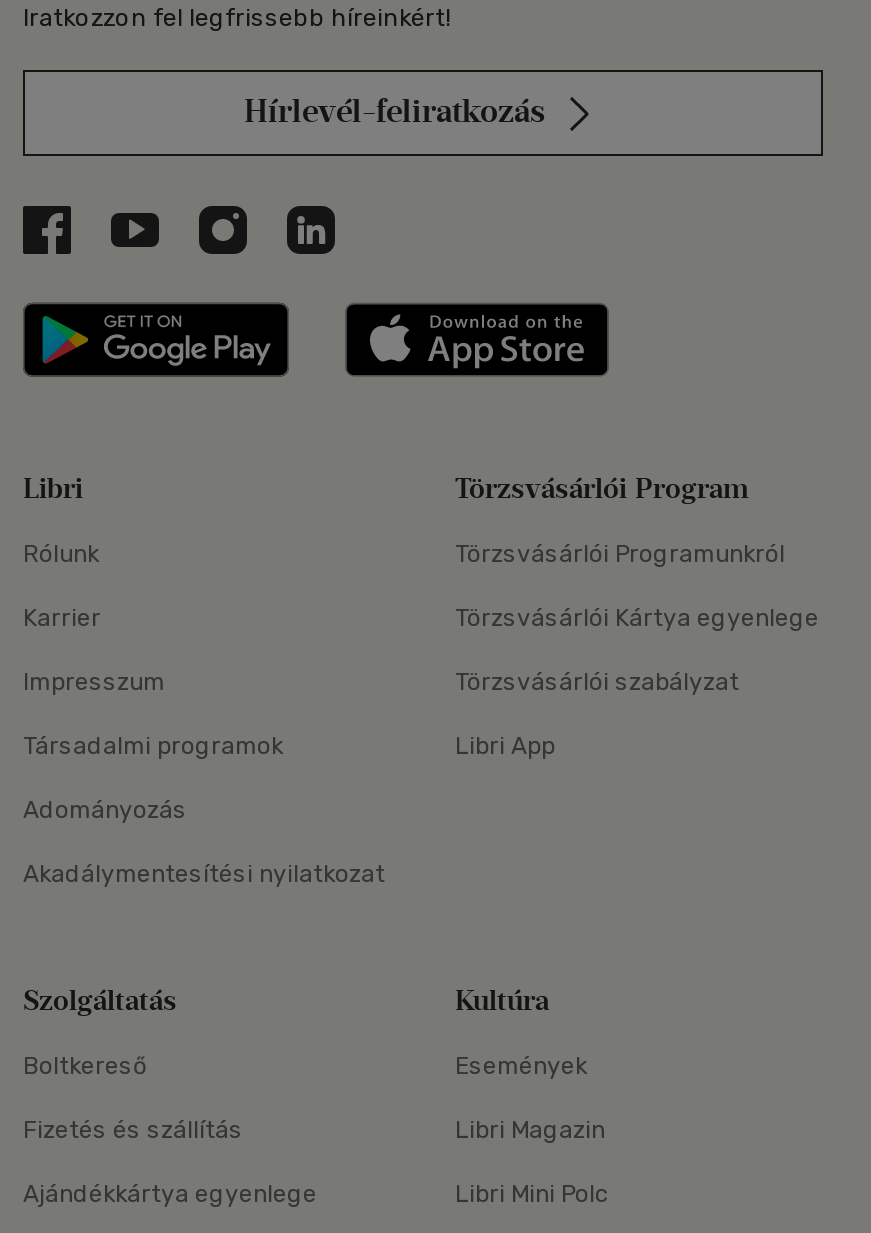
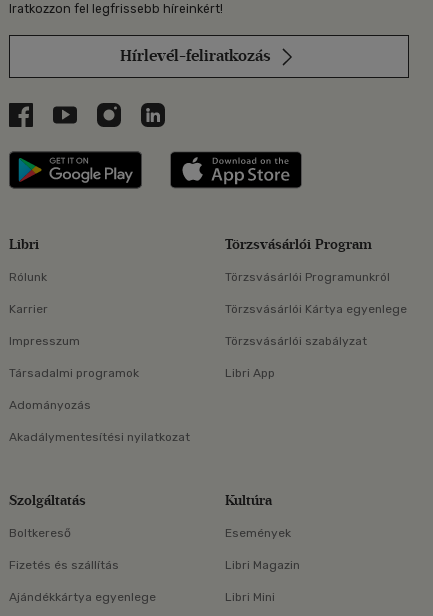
[455,1180,609,1208] Libri Mini Polc -> [225,590,275,604] Libri Mini

